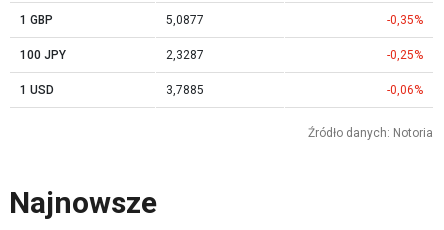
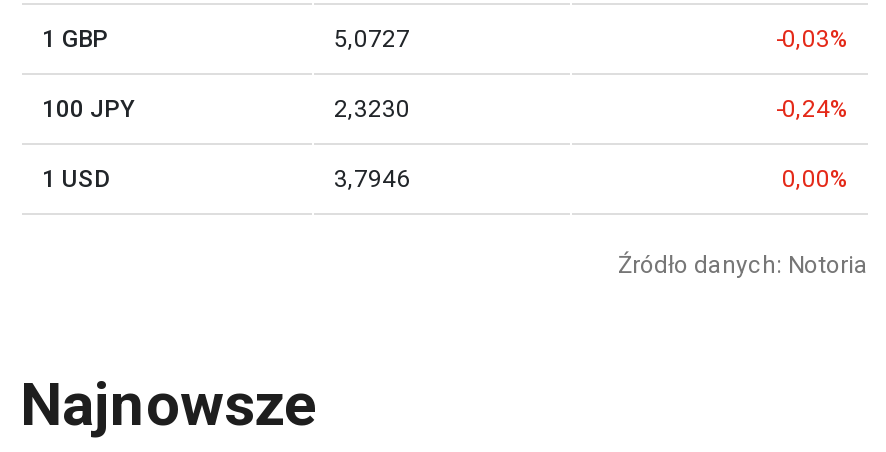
[166,13,204,27] 5,0877 -> [334,25,410,53] 5,0727
[387,13,423,27] -0,35% -> [776,25,848,53] -0,03%
[166,48,204,62] 2,3287 -> [334,95,410,123] 2,3230
[387,48,423,62] -0,25% -> [776,95,848,123] -0,24%
[166,83,204,97] 3,7885 -> [334,165,410,193] 3,7946
[387,83,423,97] -0,06% -> [782,165,848,193] 0,00%

